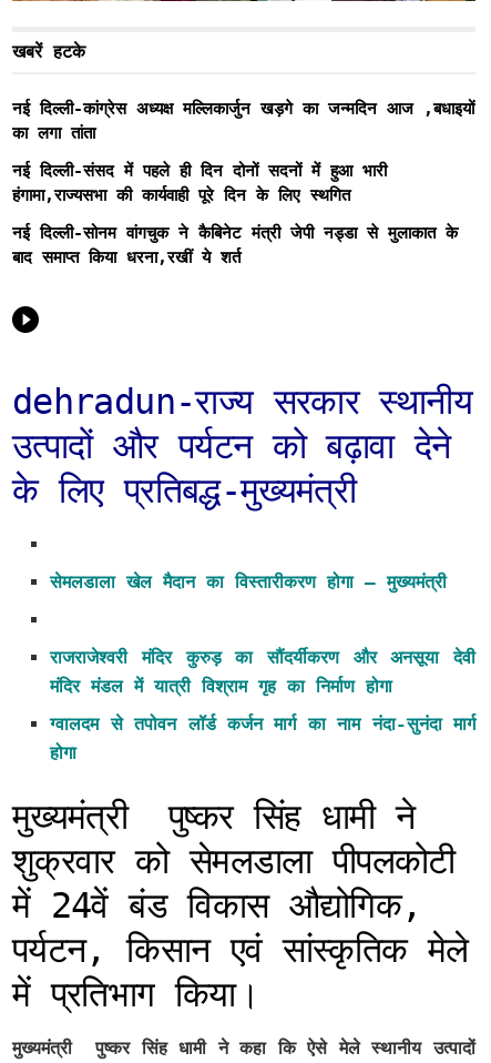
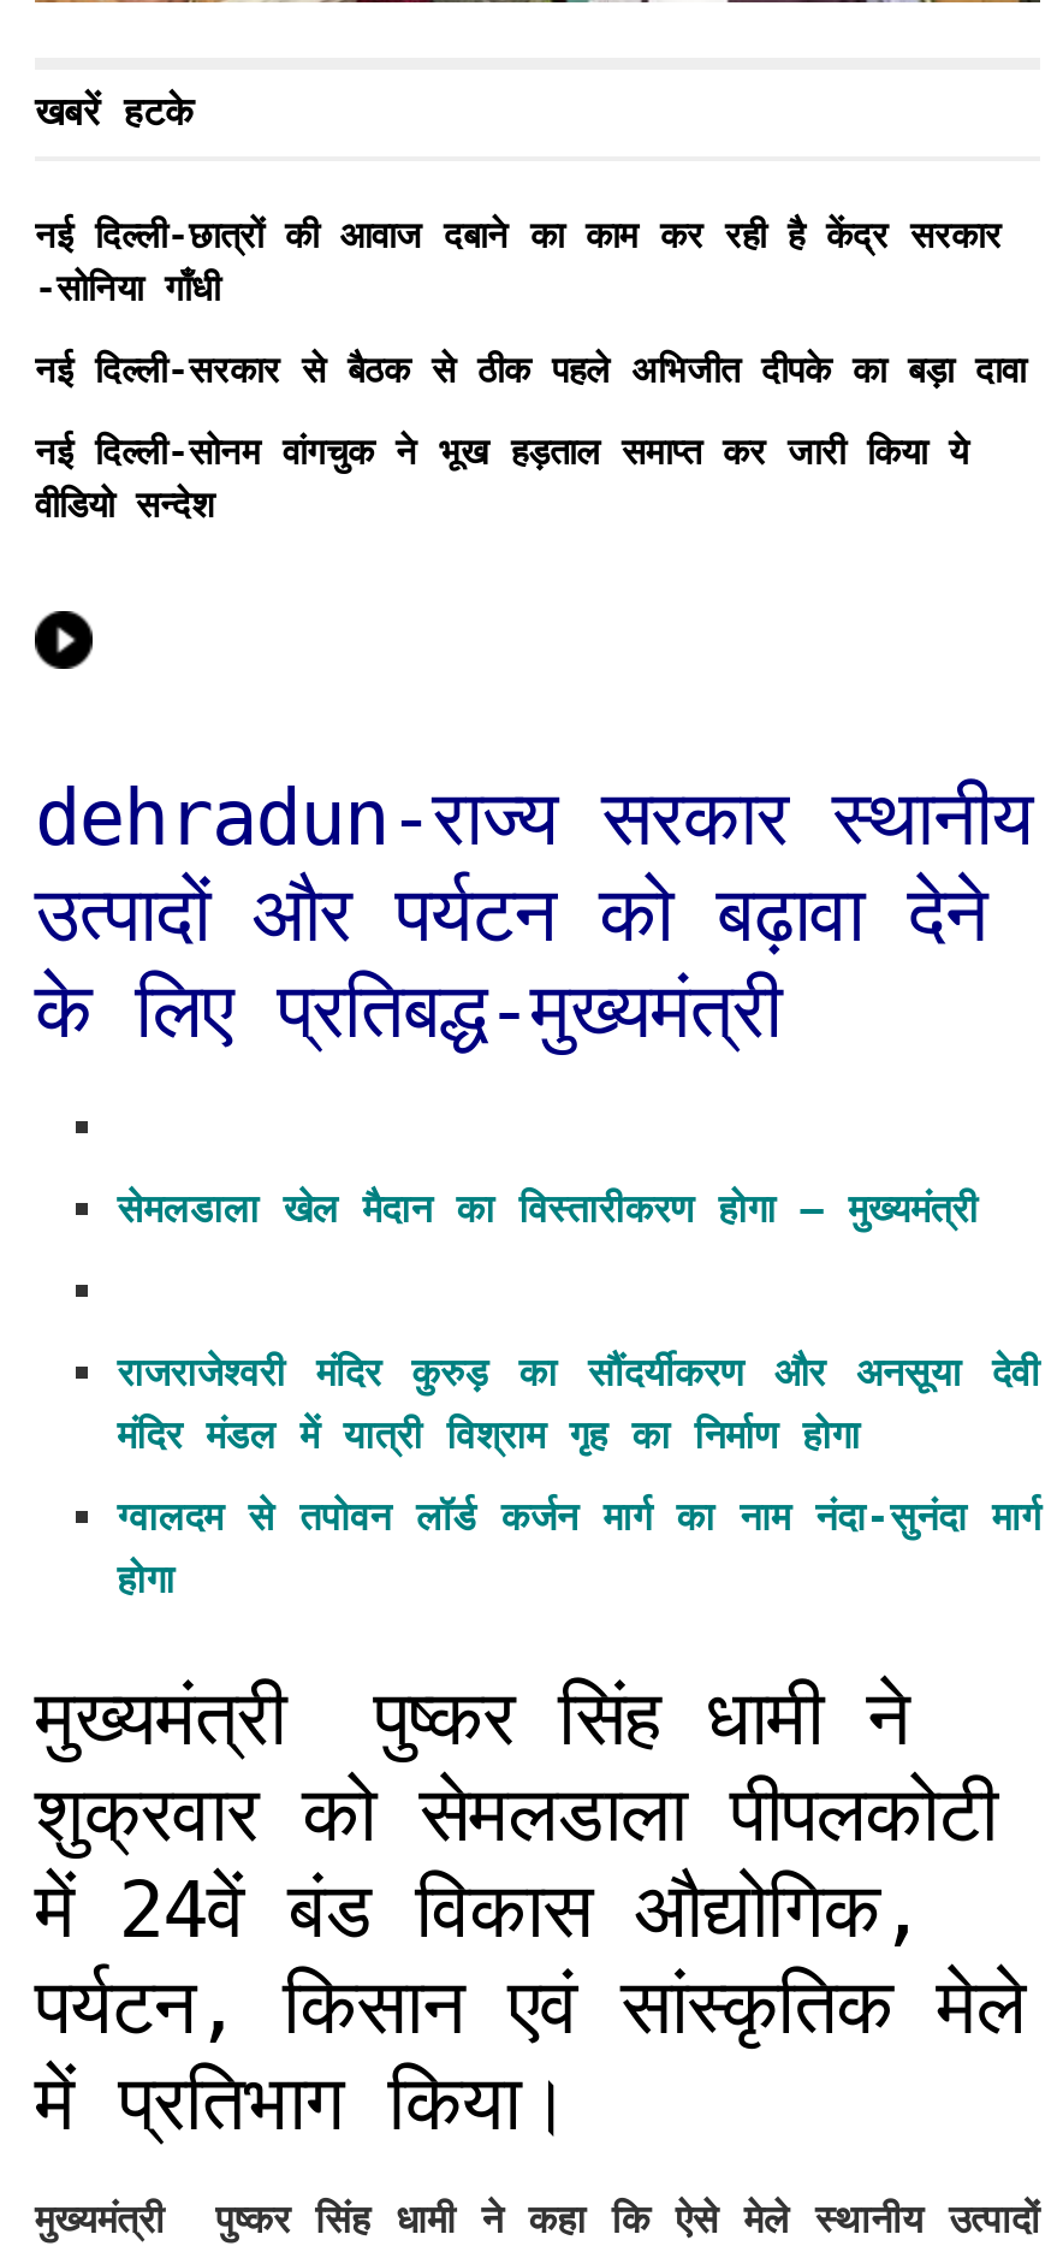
[12,99,474,143] नई दिल्ली-कांग्रेस अध्यक्ष मल्लिकार्जुन खड़गे का जन्मदिन आज ,बधाइयों | का लगा तांता -> [35,214,1002,310] नई दिल्ली-छात्रों की आवाज दबाने का काम कर रही है केंद्र सरकार | -सोनिया गाँधी
[12,161,387,205] नई दिल्ली-संसद में पहले ही दिन दोनों सदनों में हुआ भारी | हंगामा,राज्यसभा की कार्यवाही पूरे दिन के लिए स्थगित -> [35,348,1026,392] नई दिल्ली-सरकार से बैठक से ठीक पहले अभिजीत दीपके का बड़ा दावा
[12,223,458,267] नई दिल्ली-सोनम वांगचुक ने कैबिनेट मंत्री जेपी नड्डा से मुलाकात के | बाद समाप्त किया धरना,रखीं ये शर्त -> [35,430,968,526] नई दिल्ली-सोनम वांगचुक ने भूख हड़ताल समाप्त कर जारी किया ये | वीडियो सन्देश

